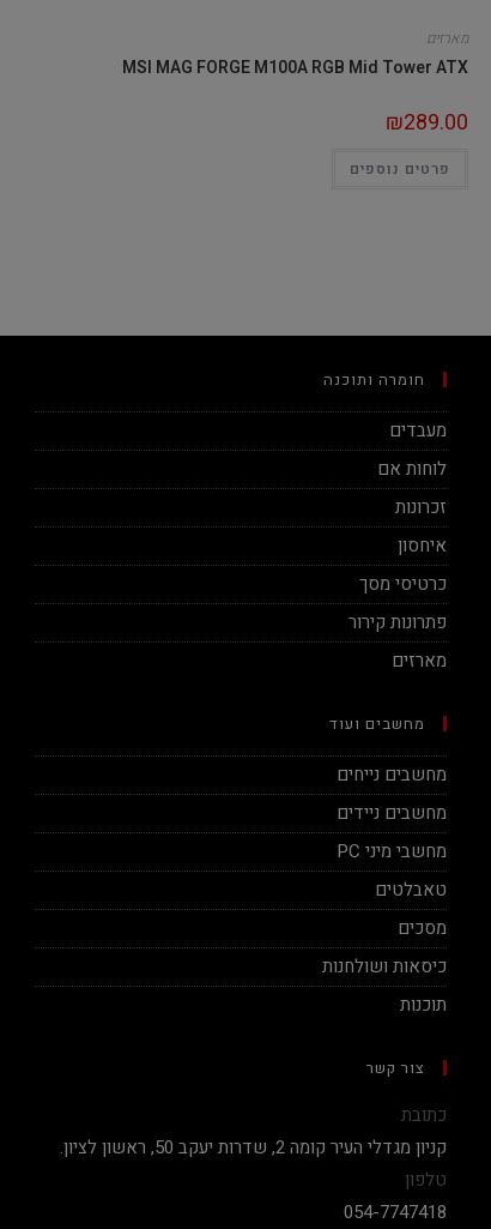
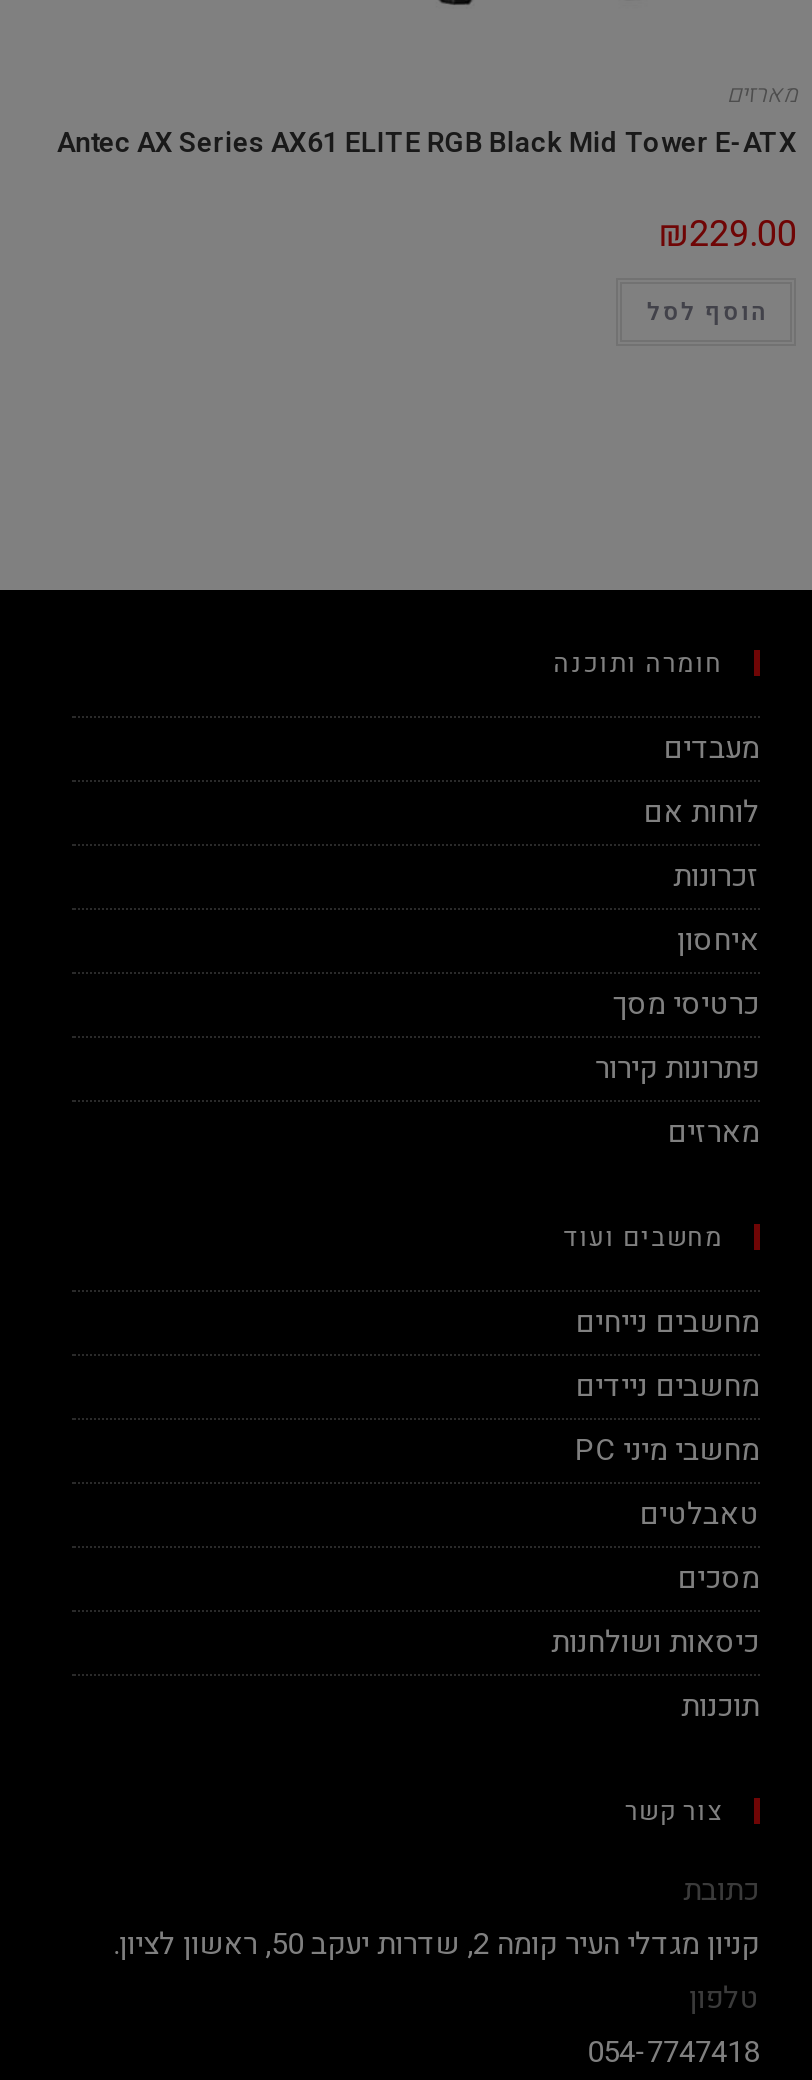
[123,55,469,80] MSI MAG FORGE M100A RGB Mid Tower ATX -> [57,122,797,164] Antec AX Series AX61 ELITE RGB Black Mid Tower E-ATX
[386,107,469,139] ₪289.00 -> [659,208,797,262] ₪229.00
[350,158,451,180] פרטים נוספים -> [647,294,767,330] הוסף לסל

